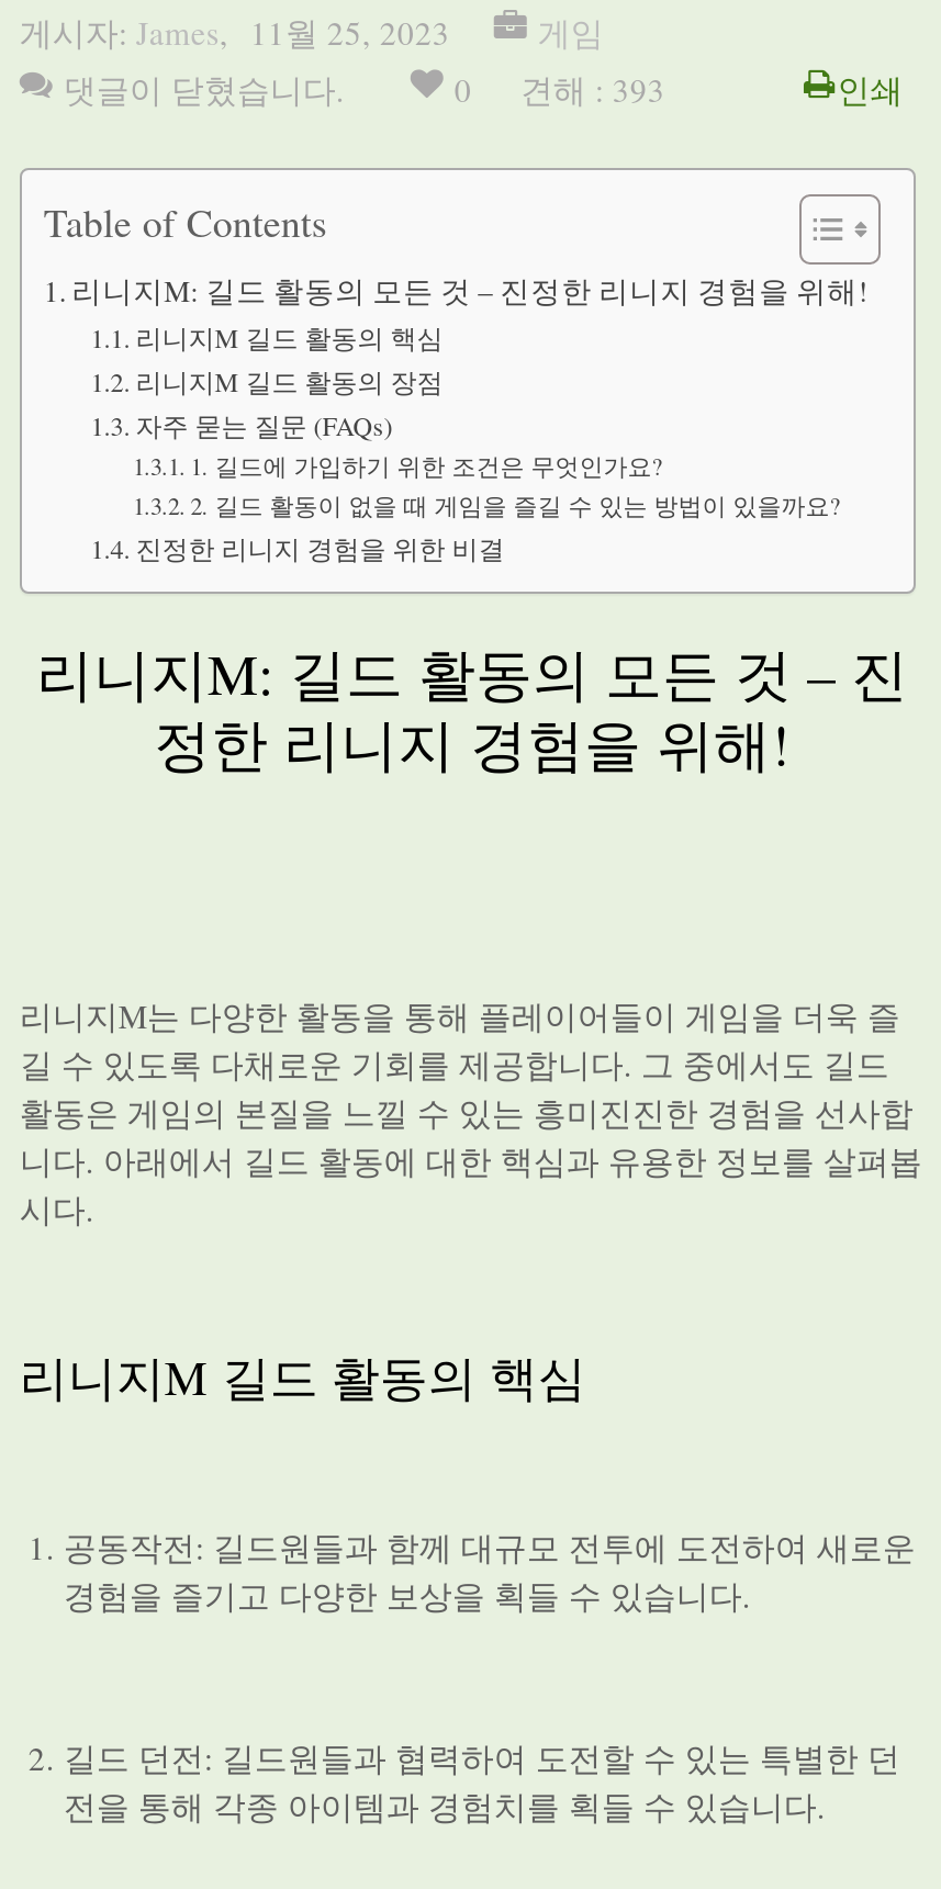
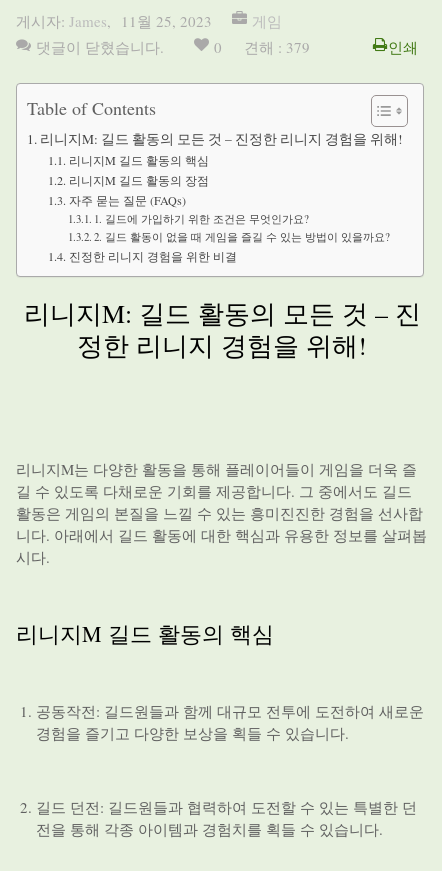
[454,67,665,111] 0 견해 : 393 -> [214,37,310,57] 0 견해 : 379

